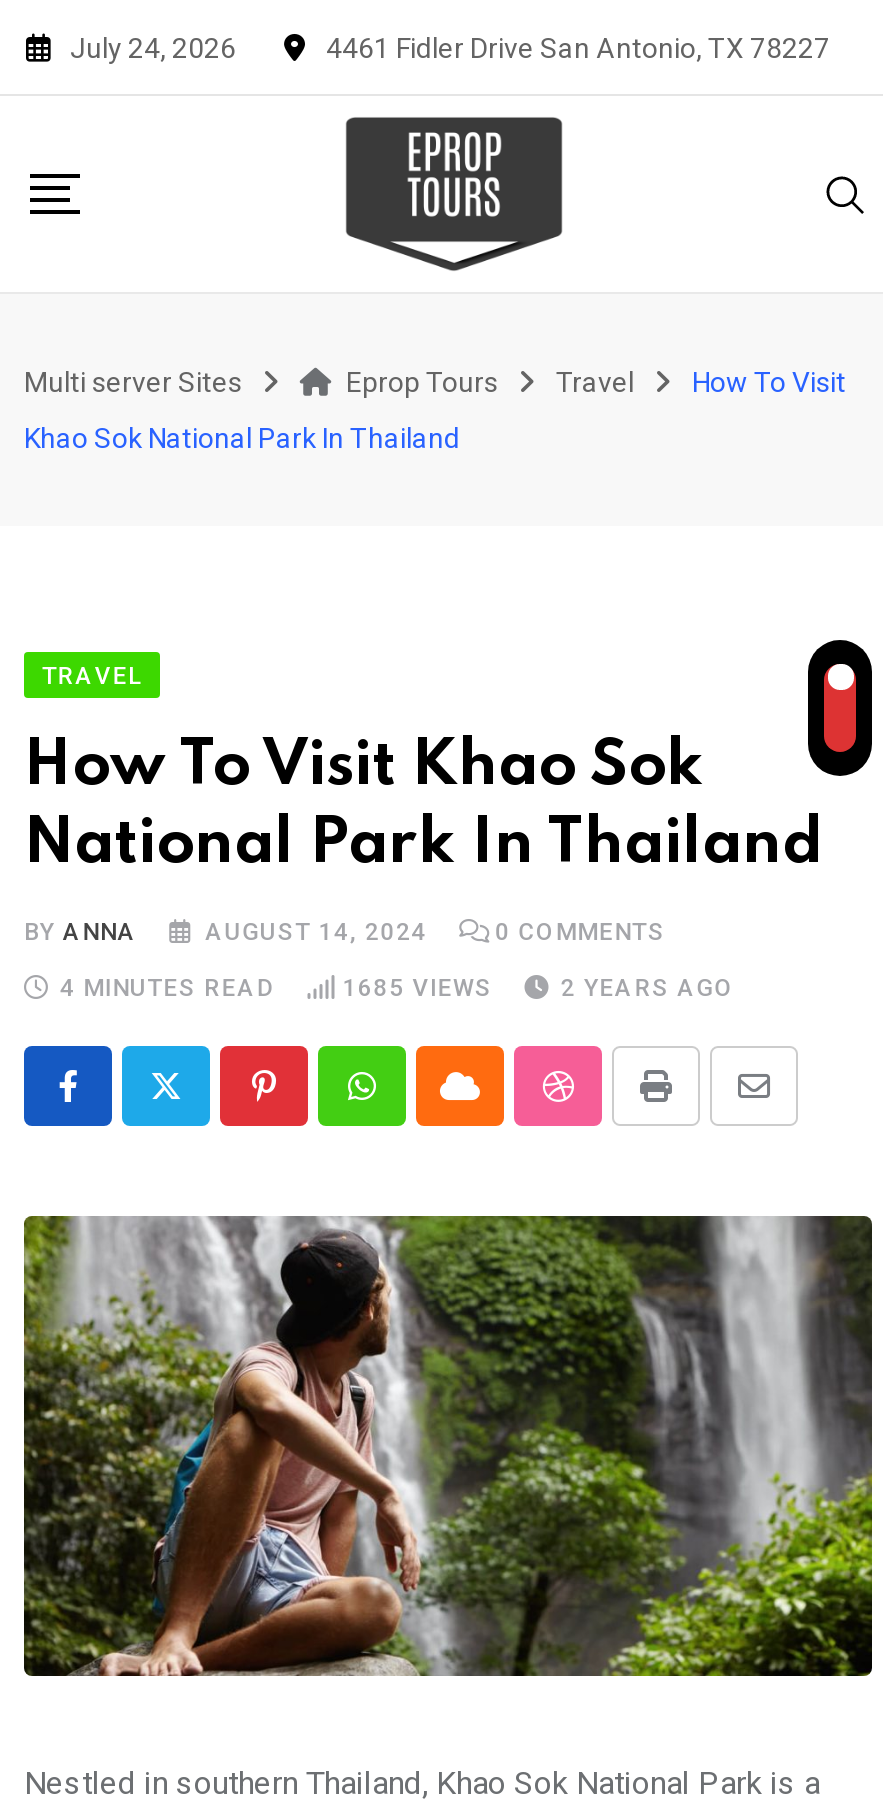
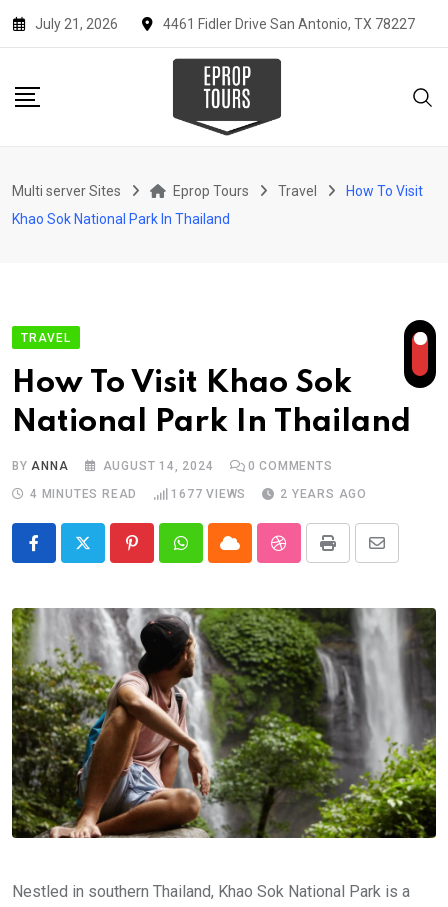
[70,31,236,63] July 24, 2026 -> [35,15,118,31] July 21, 2026
[342,974,492,1002] 1685 VIEWS -> [171,487,246,501] 1677 VIEWS

